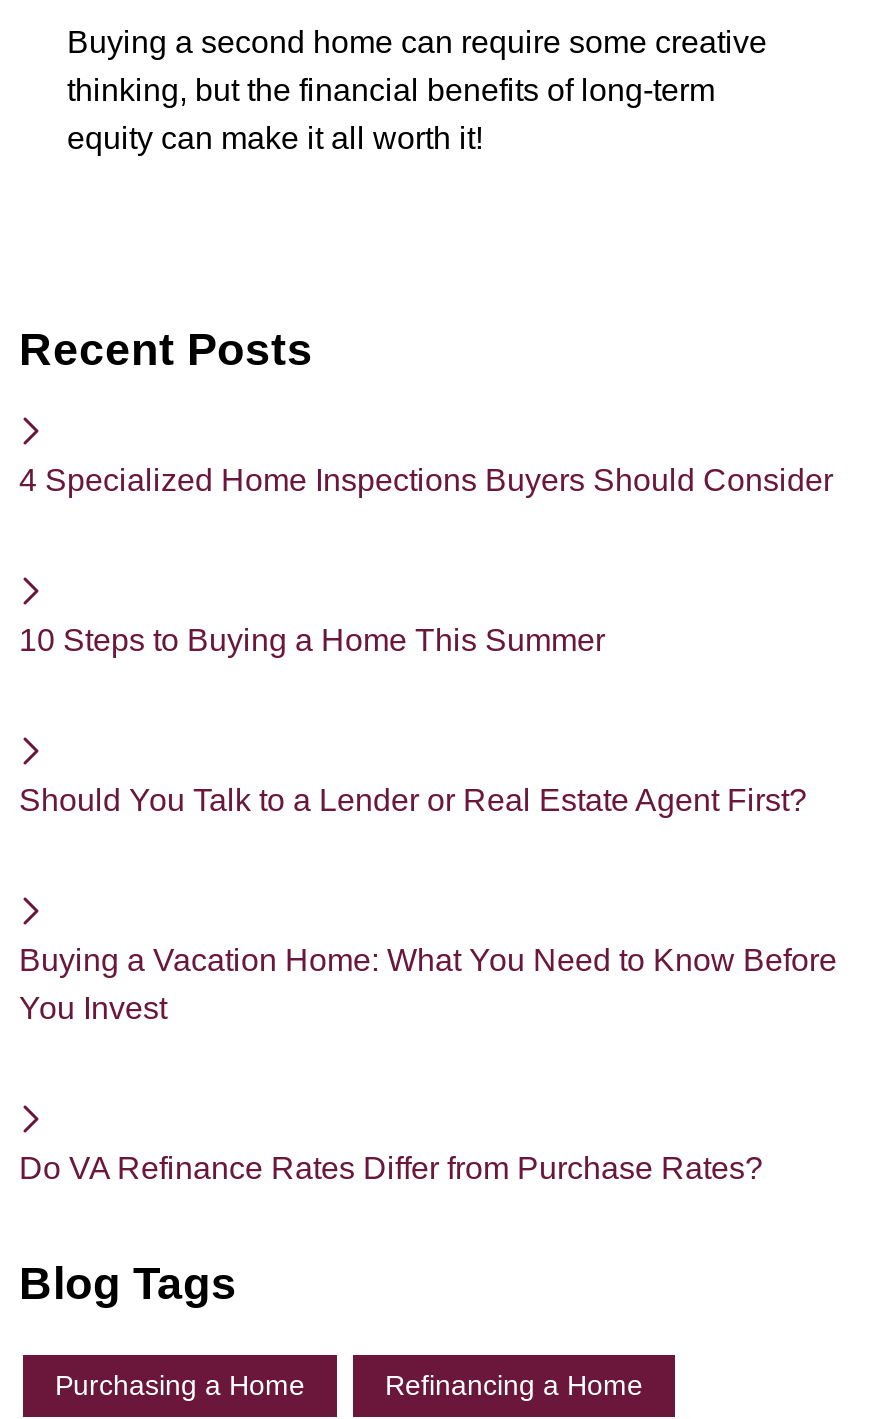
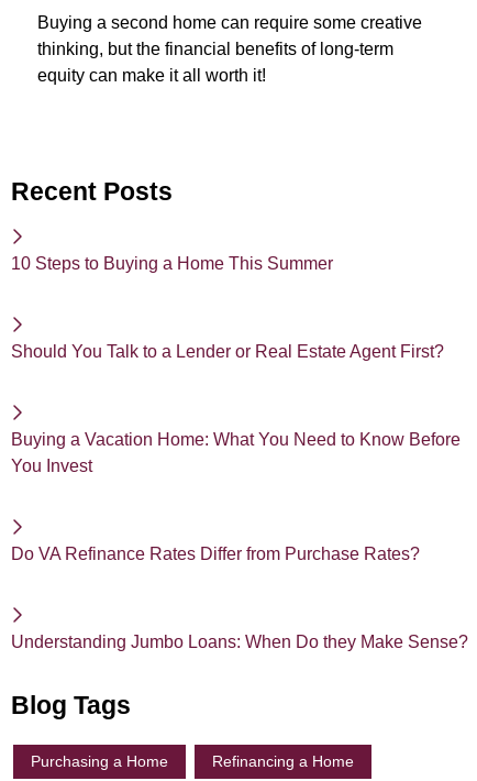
[19,464,833,498] 4 Specialized Home Inspections Buyers Should Consider -> none
moved [19,624,837,1186] -> [11,255,461,564]: 10 Steps to Buying a Home This Summer | Should You Talk to a Lender or Real Estate Agent First? | Buying a Vacation Home: What You Need to Know Before | You Invest | Do VA Refinance Rates Differ from Purchase Rates?
none -> [11,633,468,652] Understanding Jumbo Loans: When Do they Make Sense?

